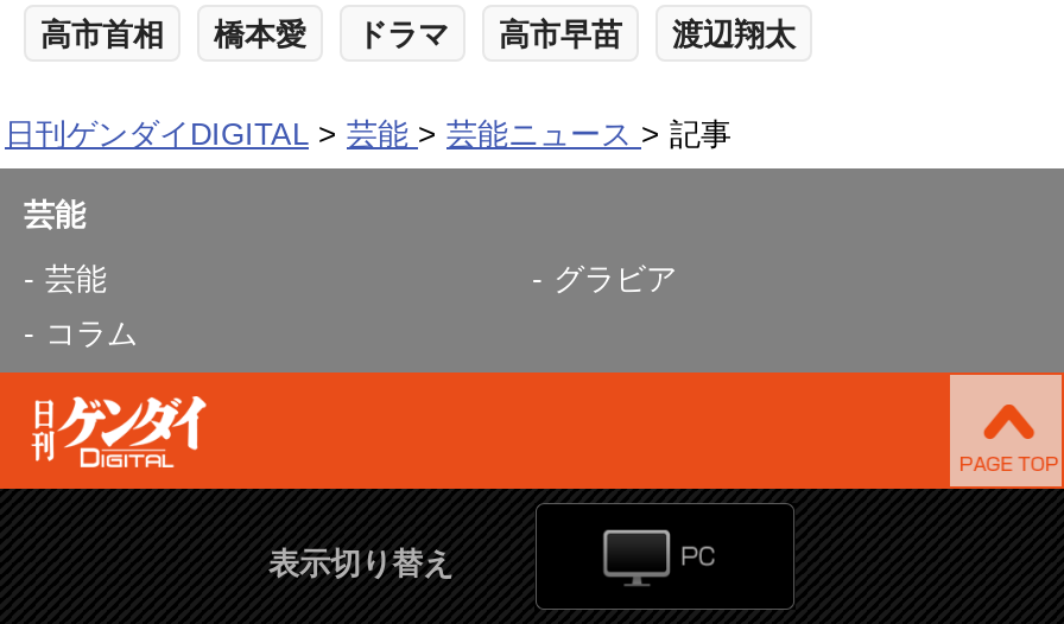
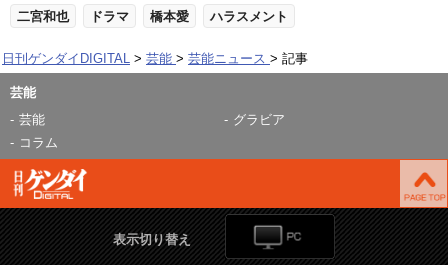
[40,17,306,52] 高市首相 | 橋本愛 -> [17,9,69,24] 二宮和也
[499,17,796,52] 高市早苗 | 渡辺翔太 -> [150,9,288,24] 橋本愛 | ハラスメント

